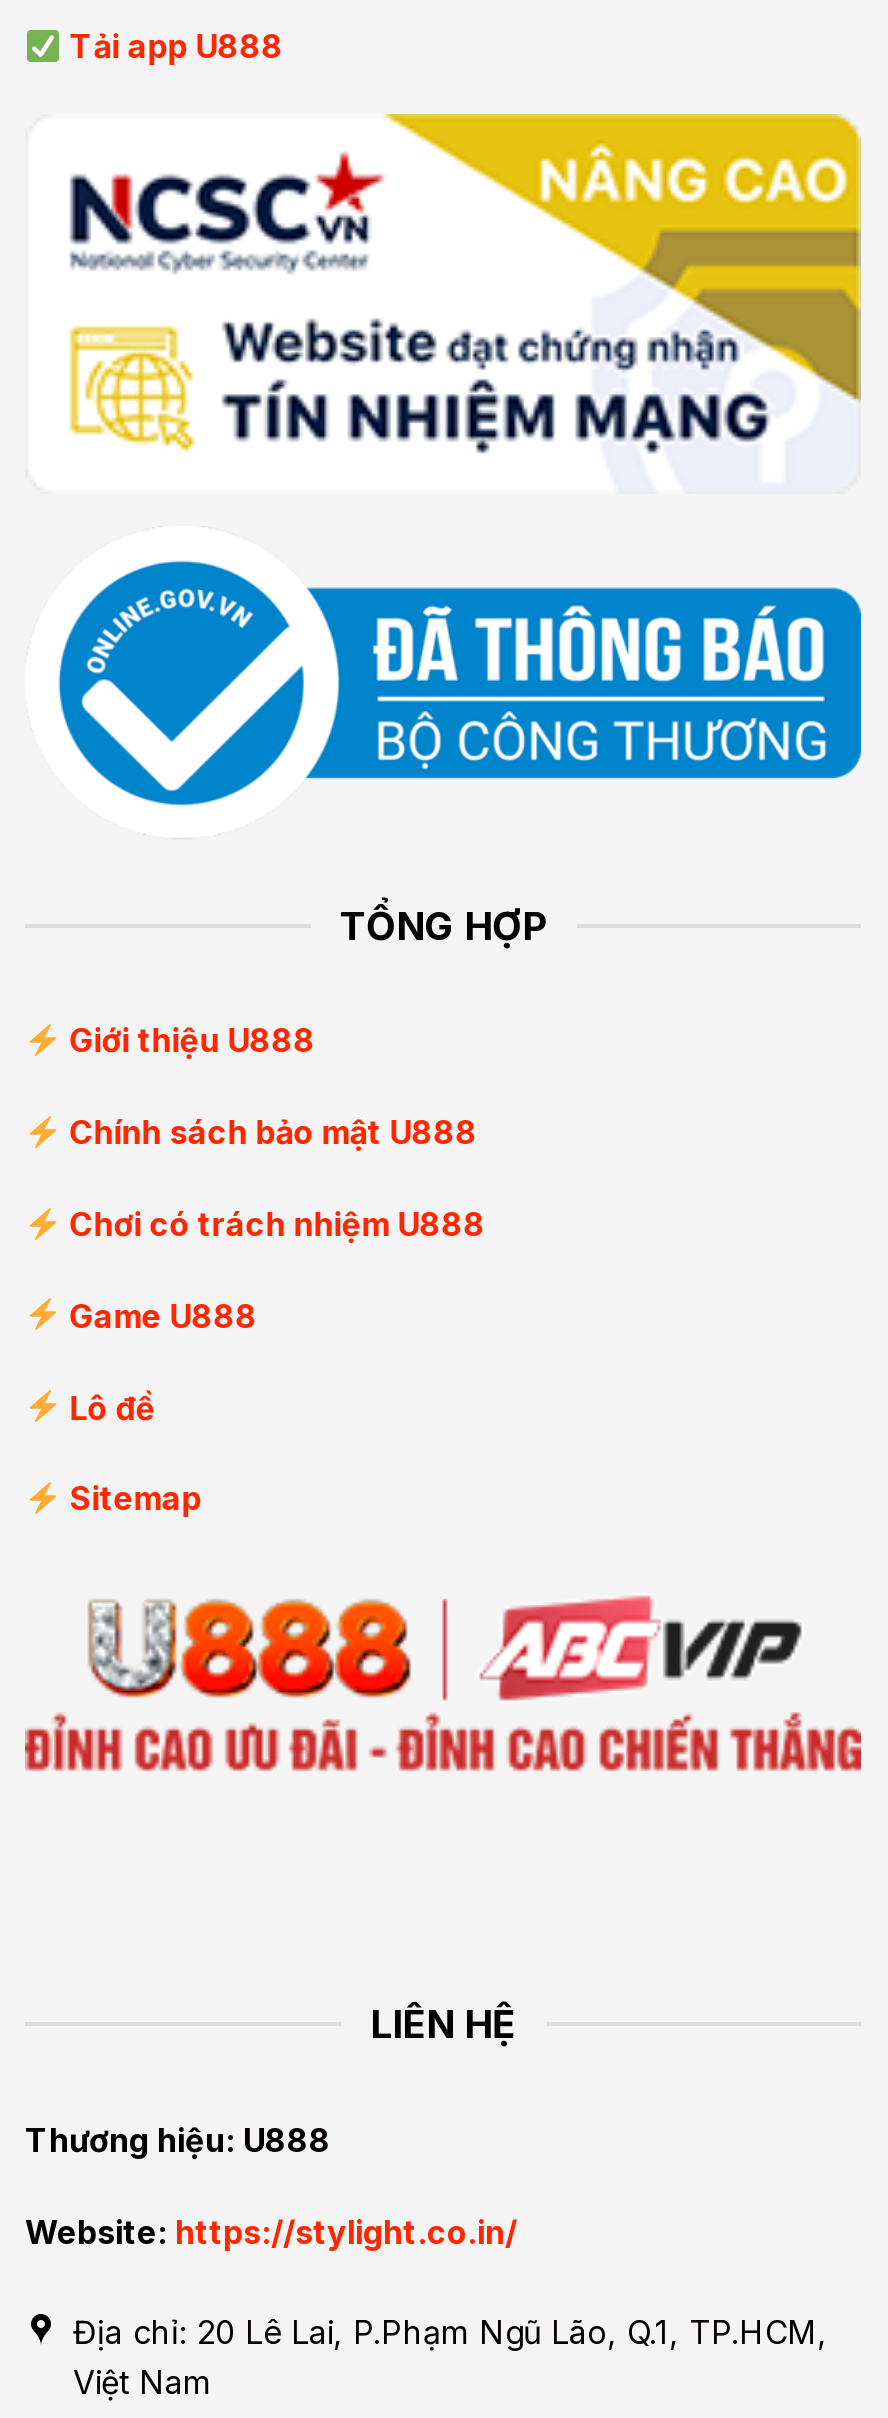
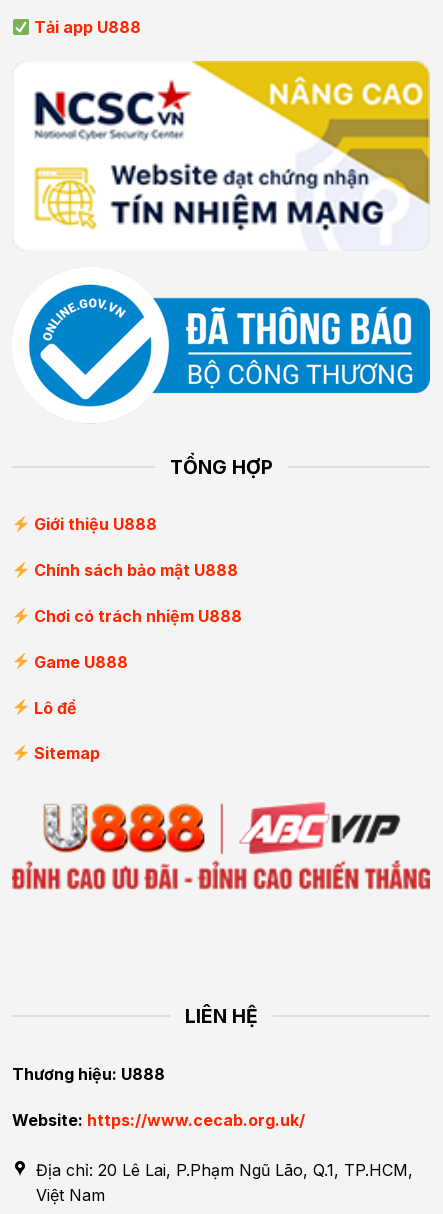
[25,2211,517,2251] Website: https://stylight.co.in/ -> [12,1110,305,1130] Website: https://www.cecab.org.uk/

